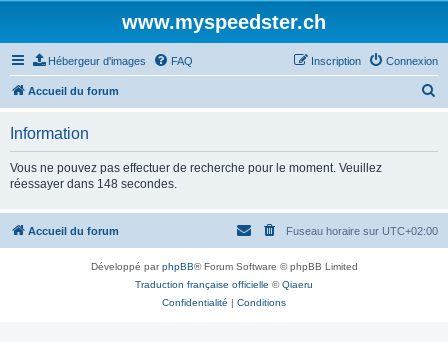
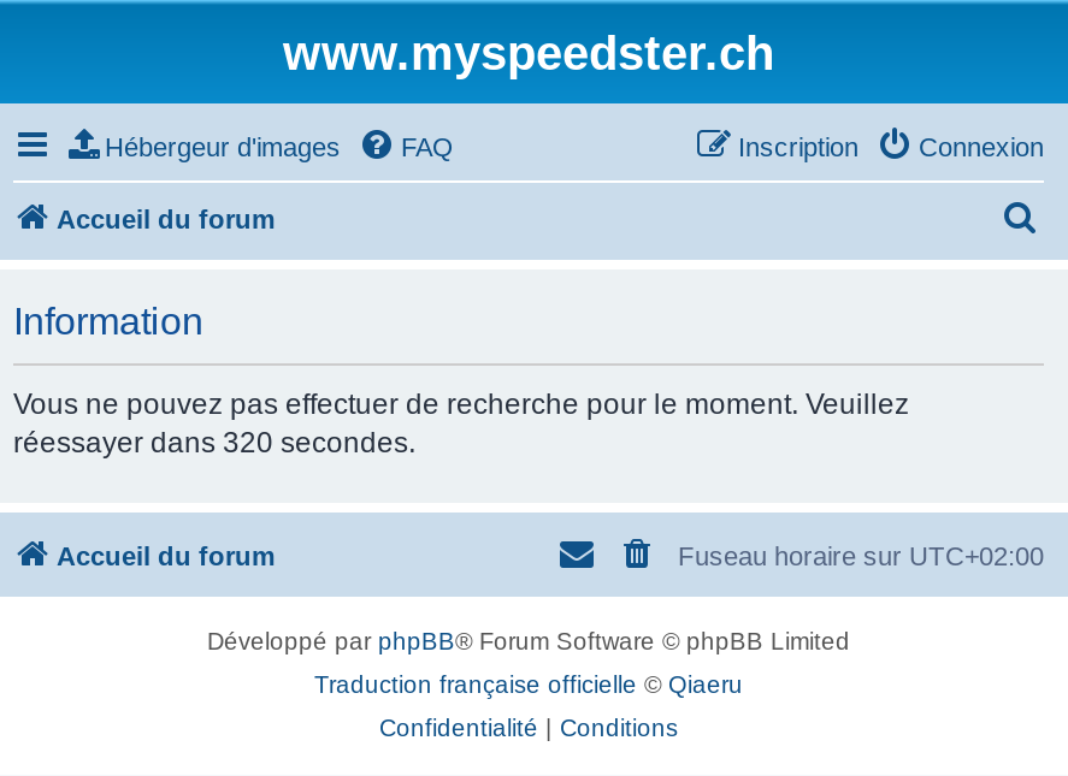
[10,177,177,191] réessayer dans 148 secondes. -> [13,426,415,460] réessayer dans 320 secondes.

